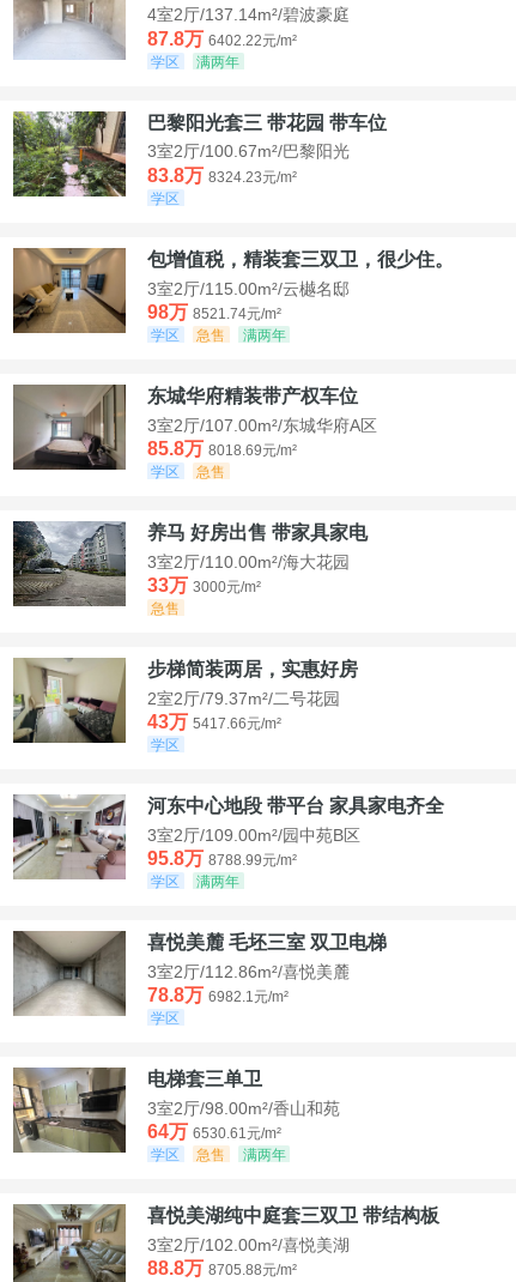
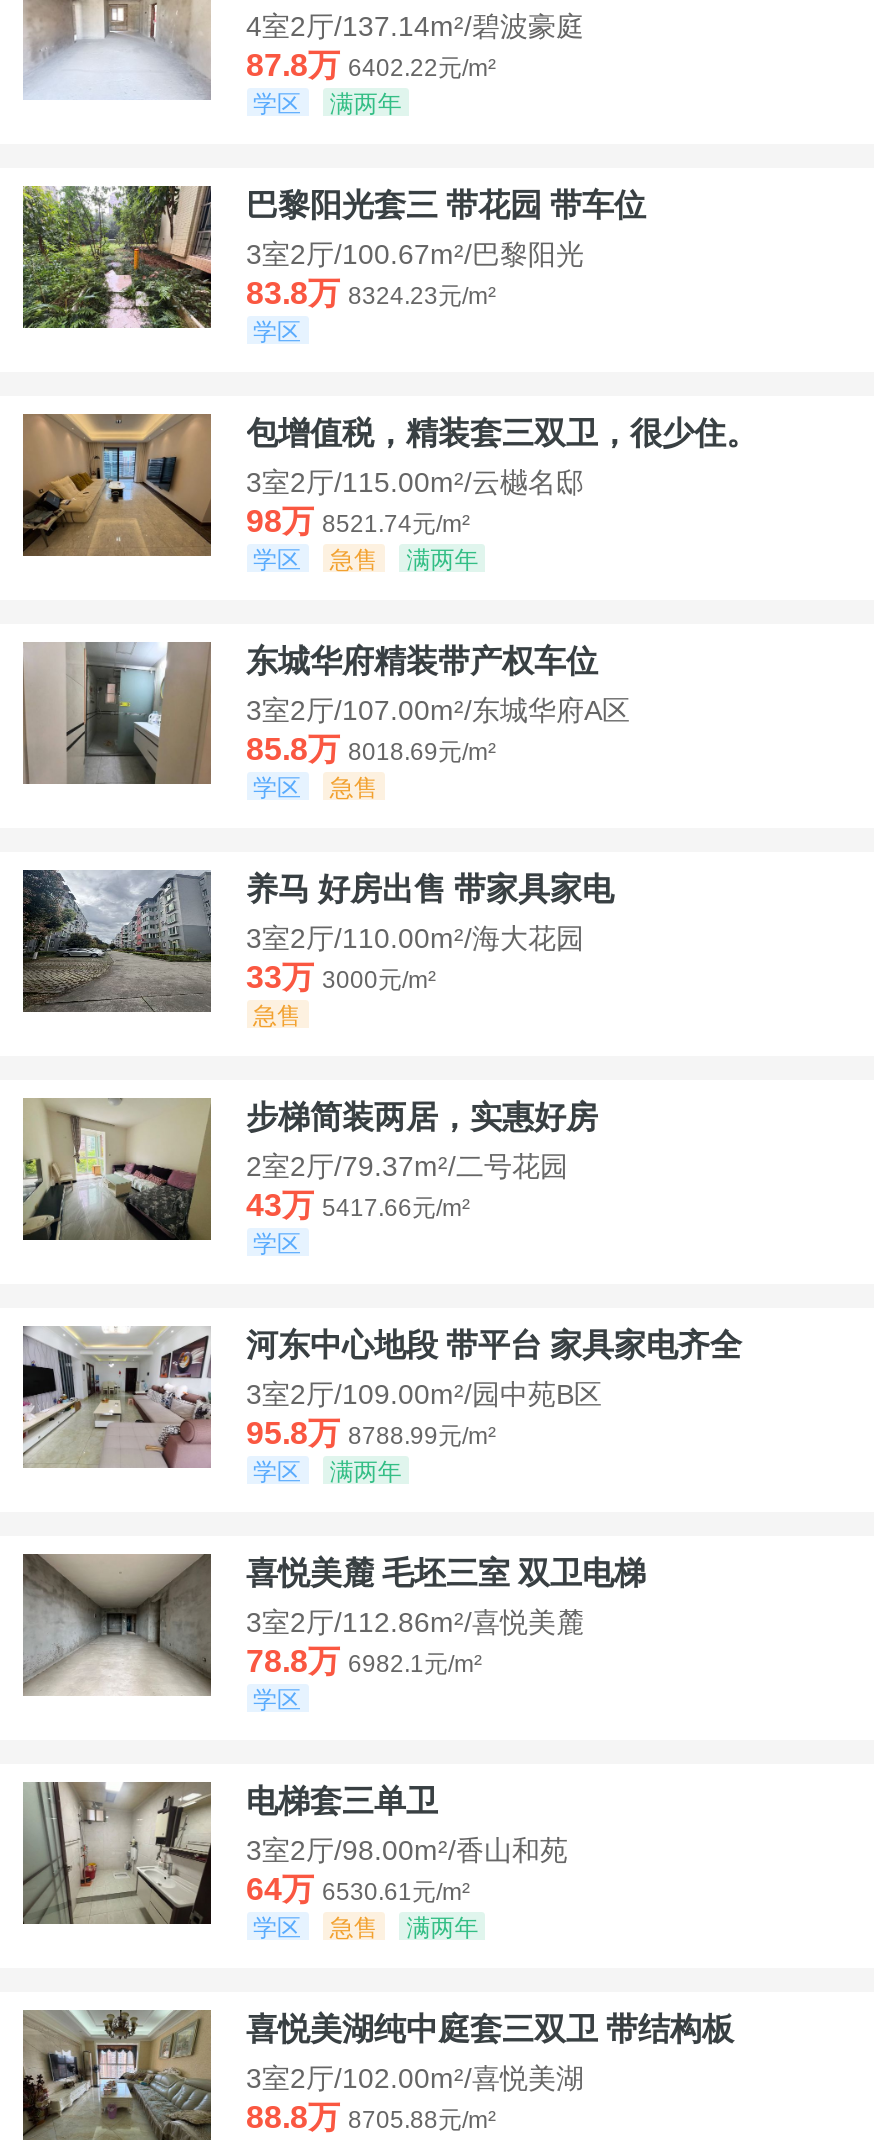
[13,383,125,471] [image] -> [23,642,211,786] [image]
[13,1066,127,1153] [image] -> [23,1780,211,1926] [image]

